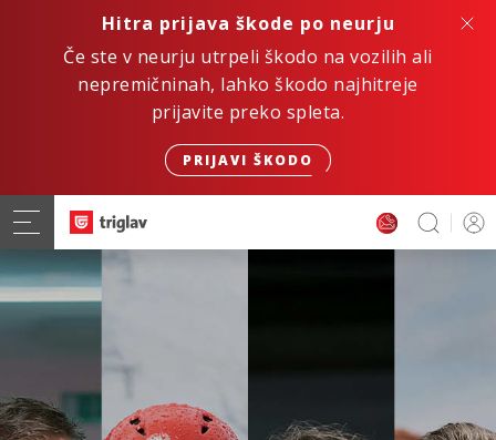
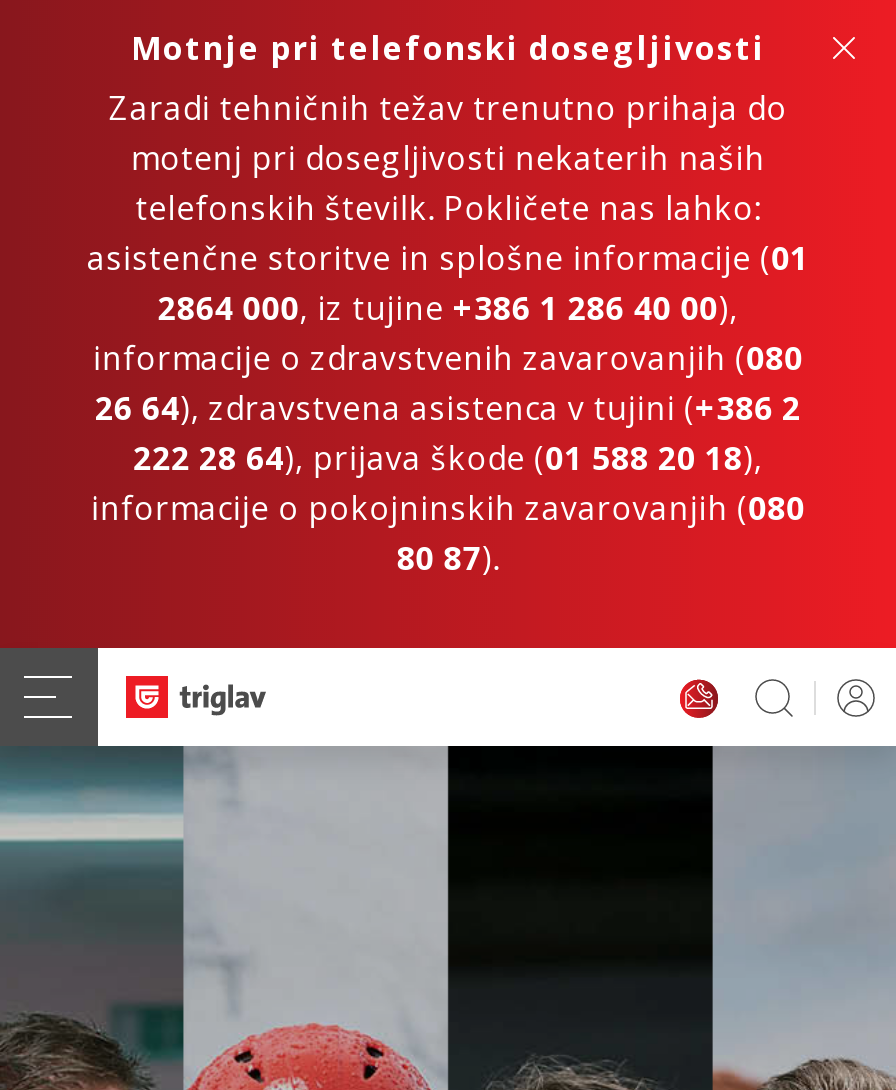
[64,11,432,170] Hitra prijava škode po neurju | Če ste v neurju utrpeli škodo na vozilih ali | nepremičninah, lahko škodo najhitreje | prijavite preko spleta. | PRIJAVI ŠKODO -> [87,26,809,580] Motnje pri telefonski dosegljivosti | Zaradi tehničnih težav trenutno prihaja do | motenj pri dosegljivosti nekaterih naših | telefonskih številk. Pokličete nas lahko: | asistenčne storitve in splošne informacije (01 | 2864 000, iz tujine +386 1 286 40 00), | informacije o zdravstvenih zavarovanjih (080 | 26 64), zdravstvena asistenca v tujini (+386 2 | 222 28 64), prijava škode (01 588 20 18), | informacije o pokojninskih zavarovanjih (080 | 80 87).

